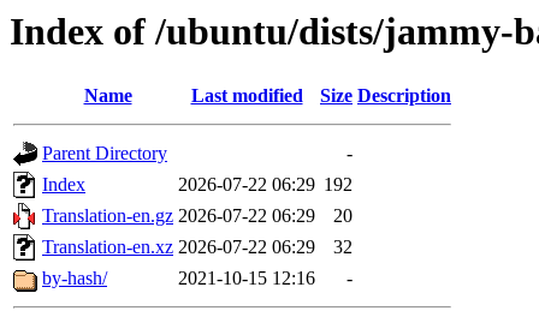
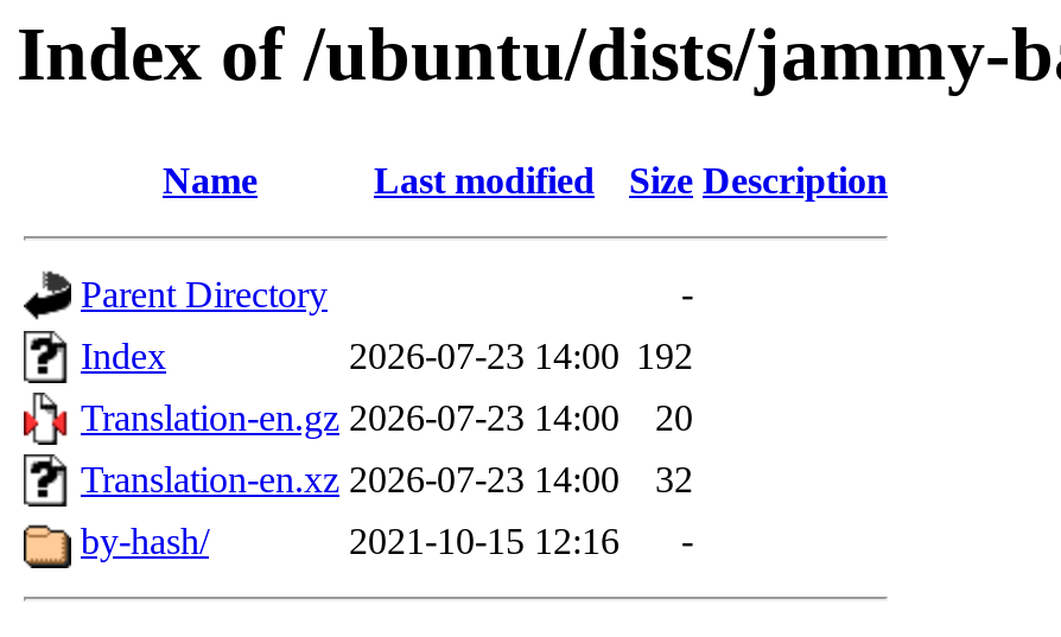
[178,175,353,195] 2026-07-22 06:29 192 -> [349,337,693,377] 2026-07-23 14:00 192
[42,206,315,226] Translation-en.gz 2026-07-22 06:29 -> [81,398,620,439] Translation-en.gz 2026-07-23 14:00
[42,237,315,257] Translation-en.xz 2026-07-22 06:29 -> [81,460,620,500] Translation-en.xz 2026-07-23 14:00

